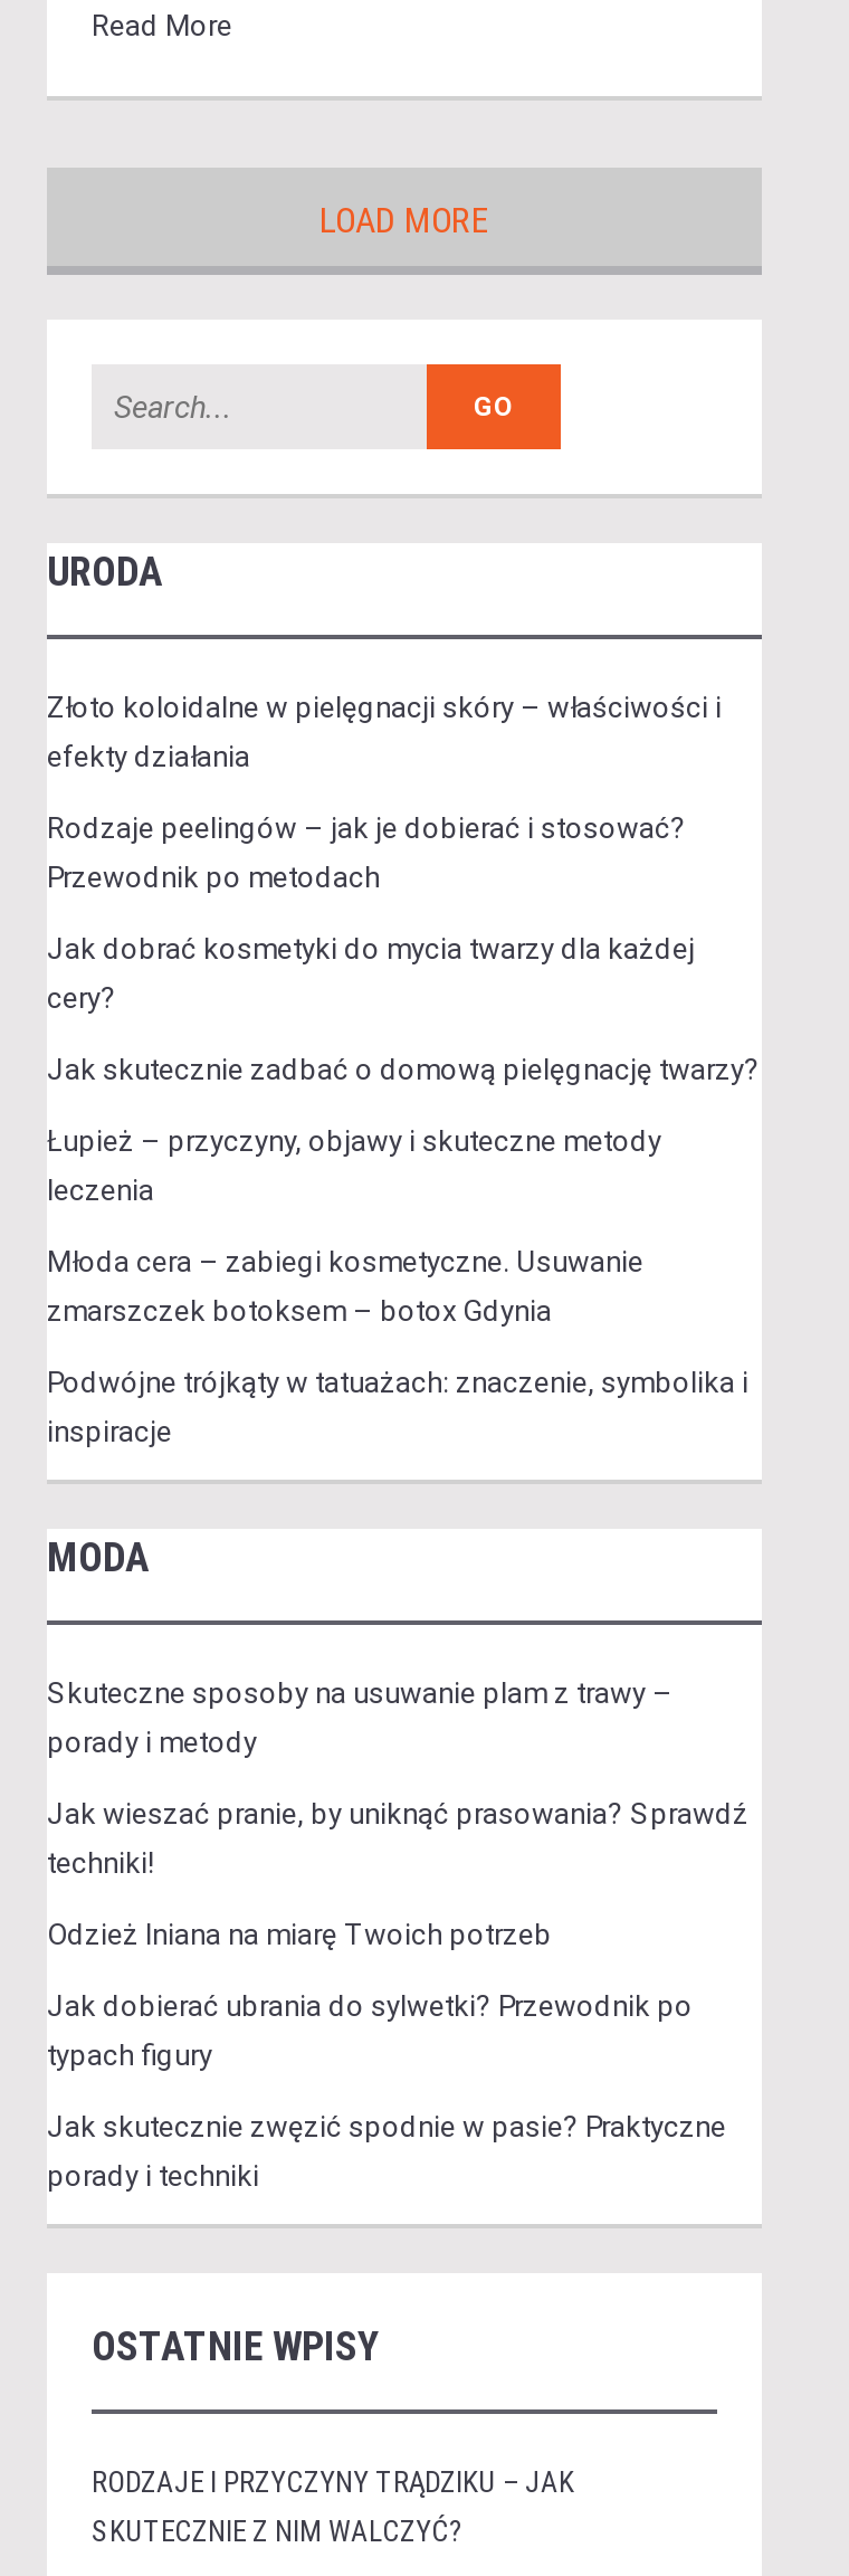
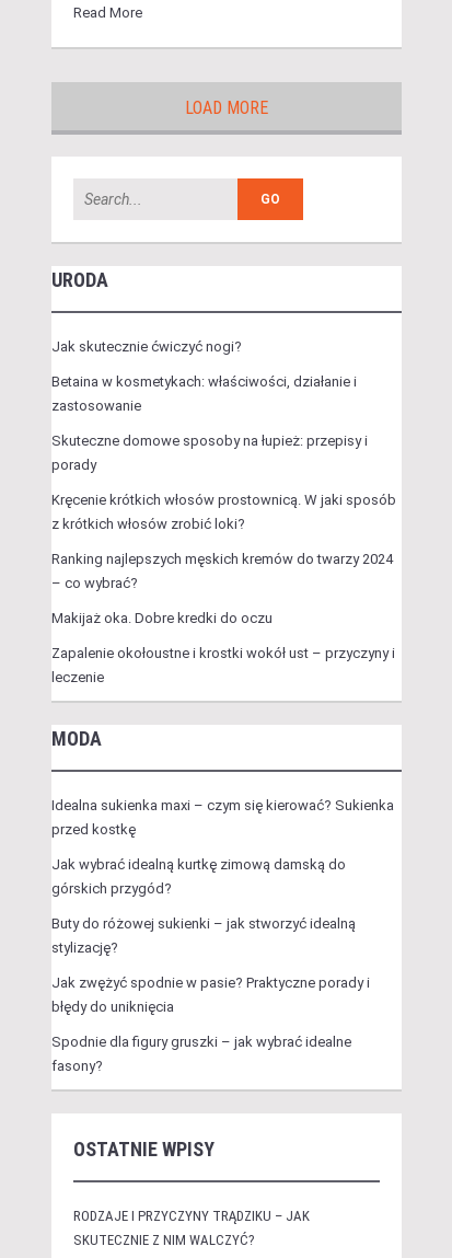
[47,690,760,1448] Złoto koloidalne w pielęgnacji skóry – właściwości i | efekty działania | Rodzaje peelingów – jak je dobierać i stosować? | Przewodnik po metodach | Jak dobrać kosmetyki do mycia twarzy dla każdej | cery? | Jak skutecznie zadbać o domową pielęgnację twarzy? | Łupież – przyczyny, objawy i skuteczne metody | leczenia | Młoda cera – zabiegi kosmetyczne. Usuwanie | zmarszczek botoksem – botox Gdynia | Podwójne trójkąty w tatuażach: znaczenie, symbolika i | inspiracje -> [51,338,396,685] Jak skutecznie ćwiczyć nogi? | Betaina w kosmetykach: właściwości, działanie i | zastosowanie | Skuteczne domowe sposoby na łupież: przepisy i | porady | Kręcenie krótkich włosów prostownicą. W jaki sposób | z krótkich włosów zrobić loki? | Ranking najlepszych męskich kremów do twarzy 2024 | – co wybrać? | Makijaż oka. Dobre kredki do oczu | Zapalenie okołoustne i krostki wokół ust – przyczyny i | leczenie
moved [47,1533,150,1580] -> [51,727,102,750]: MODA
[47,1676,748,2192] Skuteczne sposoby na usuwanie plam z trawy – | porady i metody | Jak wieszać pranie, by uniknąć prasowania? Sprawdź | techniki! | Odzież lniana na miarę Twoich potrzeb | Jak dobierać ubrania do sylwetki? Przewodnik po | typach figury | Jak skutecznie zwęzić spodnie w pasie? Praktyczne | porady i techniki -> [51,797,394,1074] Idealna sukienka maxi – czym się kierować? Sukienka | przed kostkę | Jak wybrać idealną kurtkę zimową damską do | górskich przygód? | Buty do różowej sukienki – jak stworzyć idealną | stylizację? | Jak zwężyć spodnie w pasie? Praktyczne porady i | błędy do uniknięcia | Spodnie dla figury gruszki – jak wybrać idealne | fasony?

